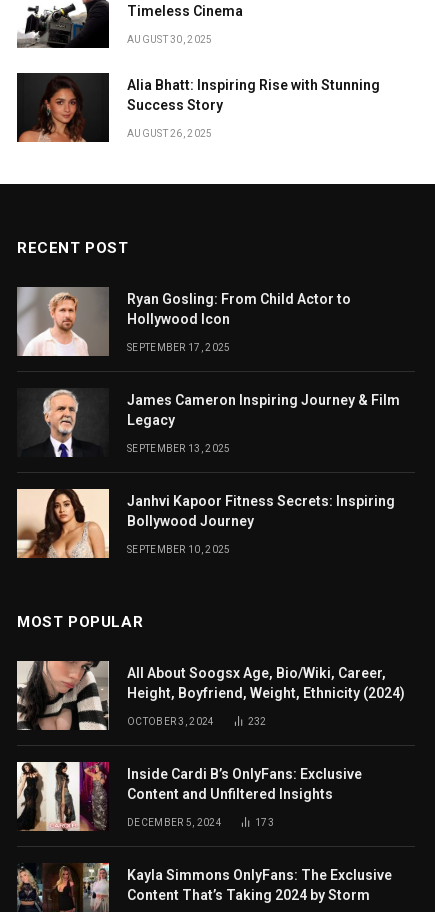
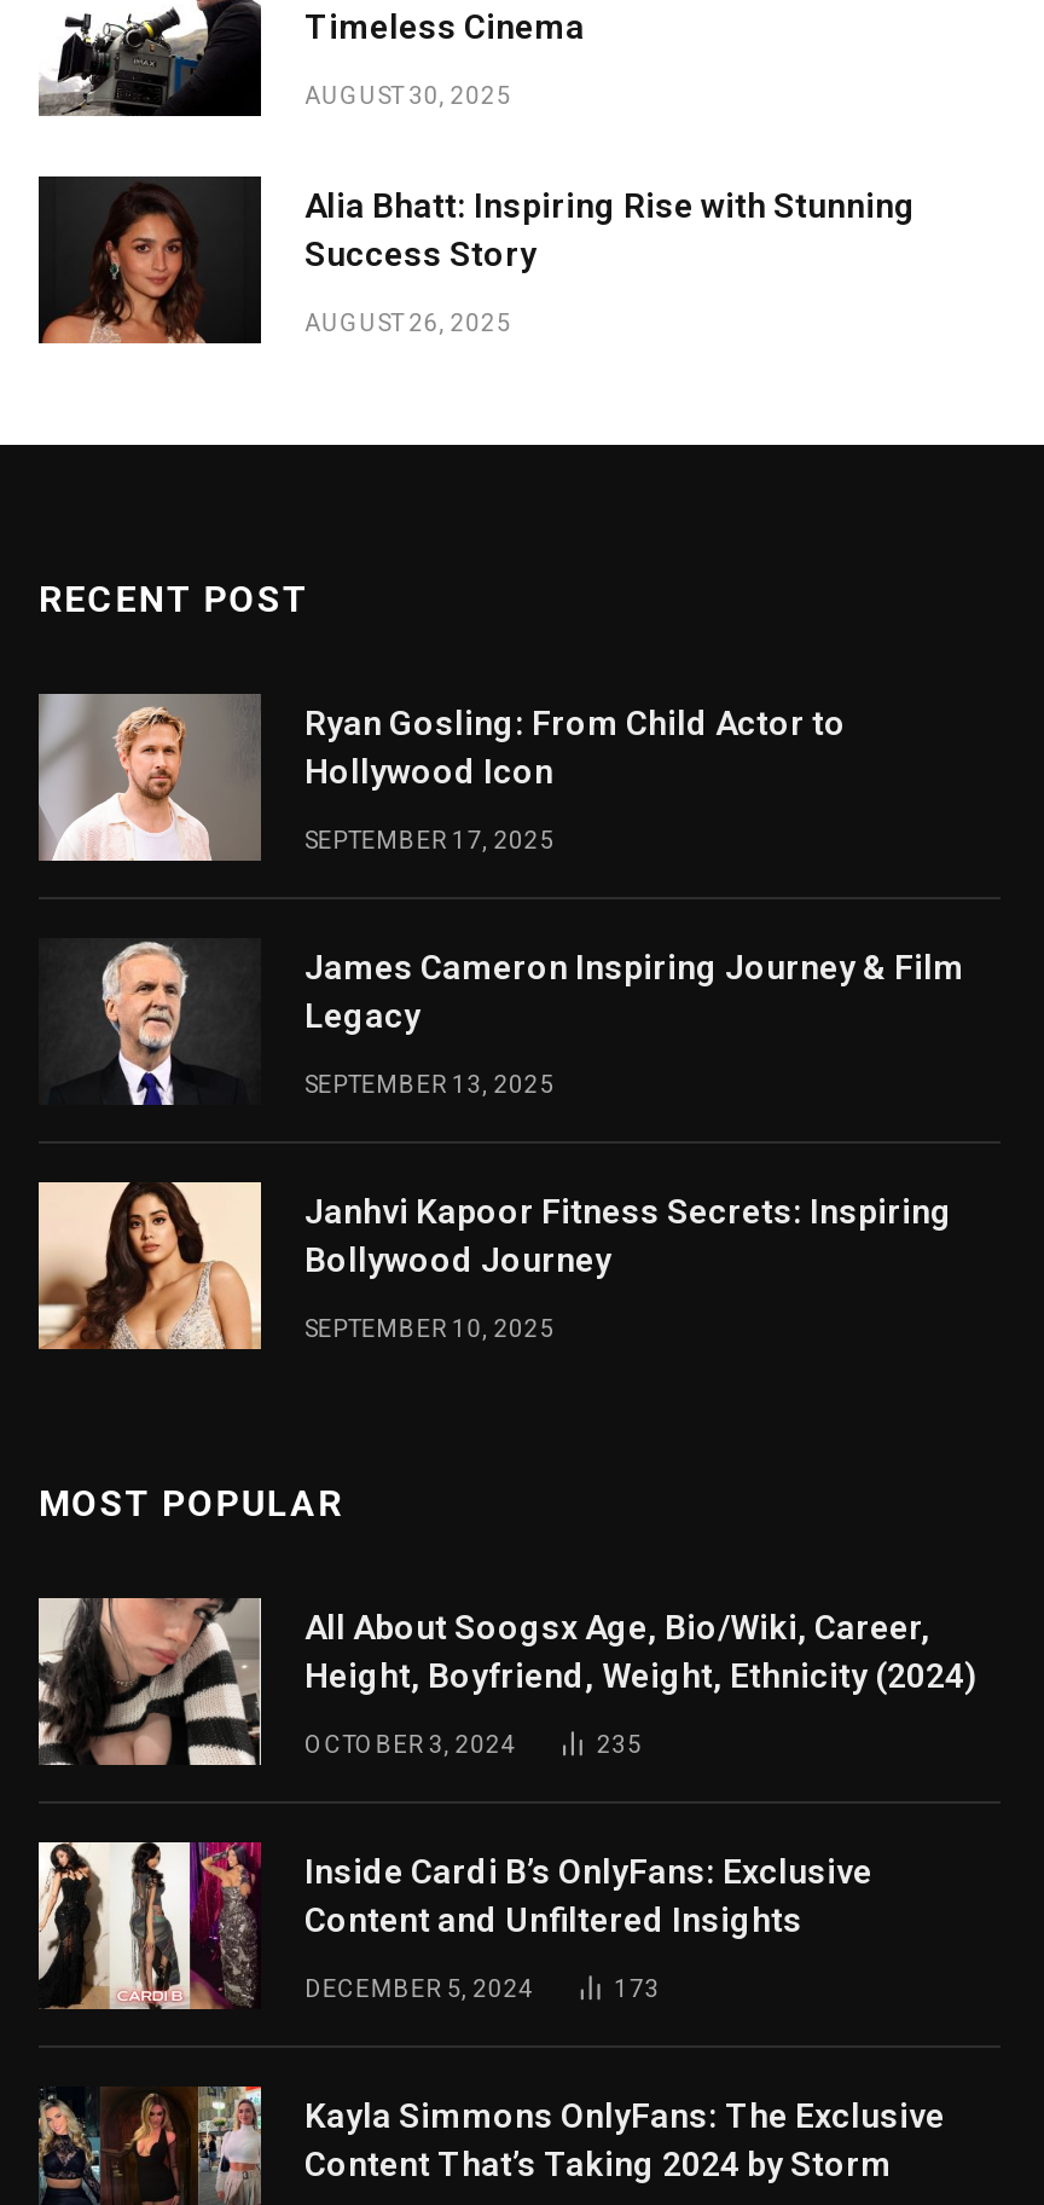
[248,716,267,727] 232 -> [596,1731,642,1757] 235

